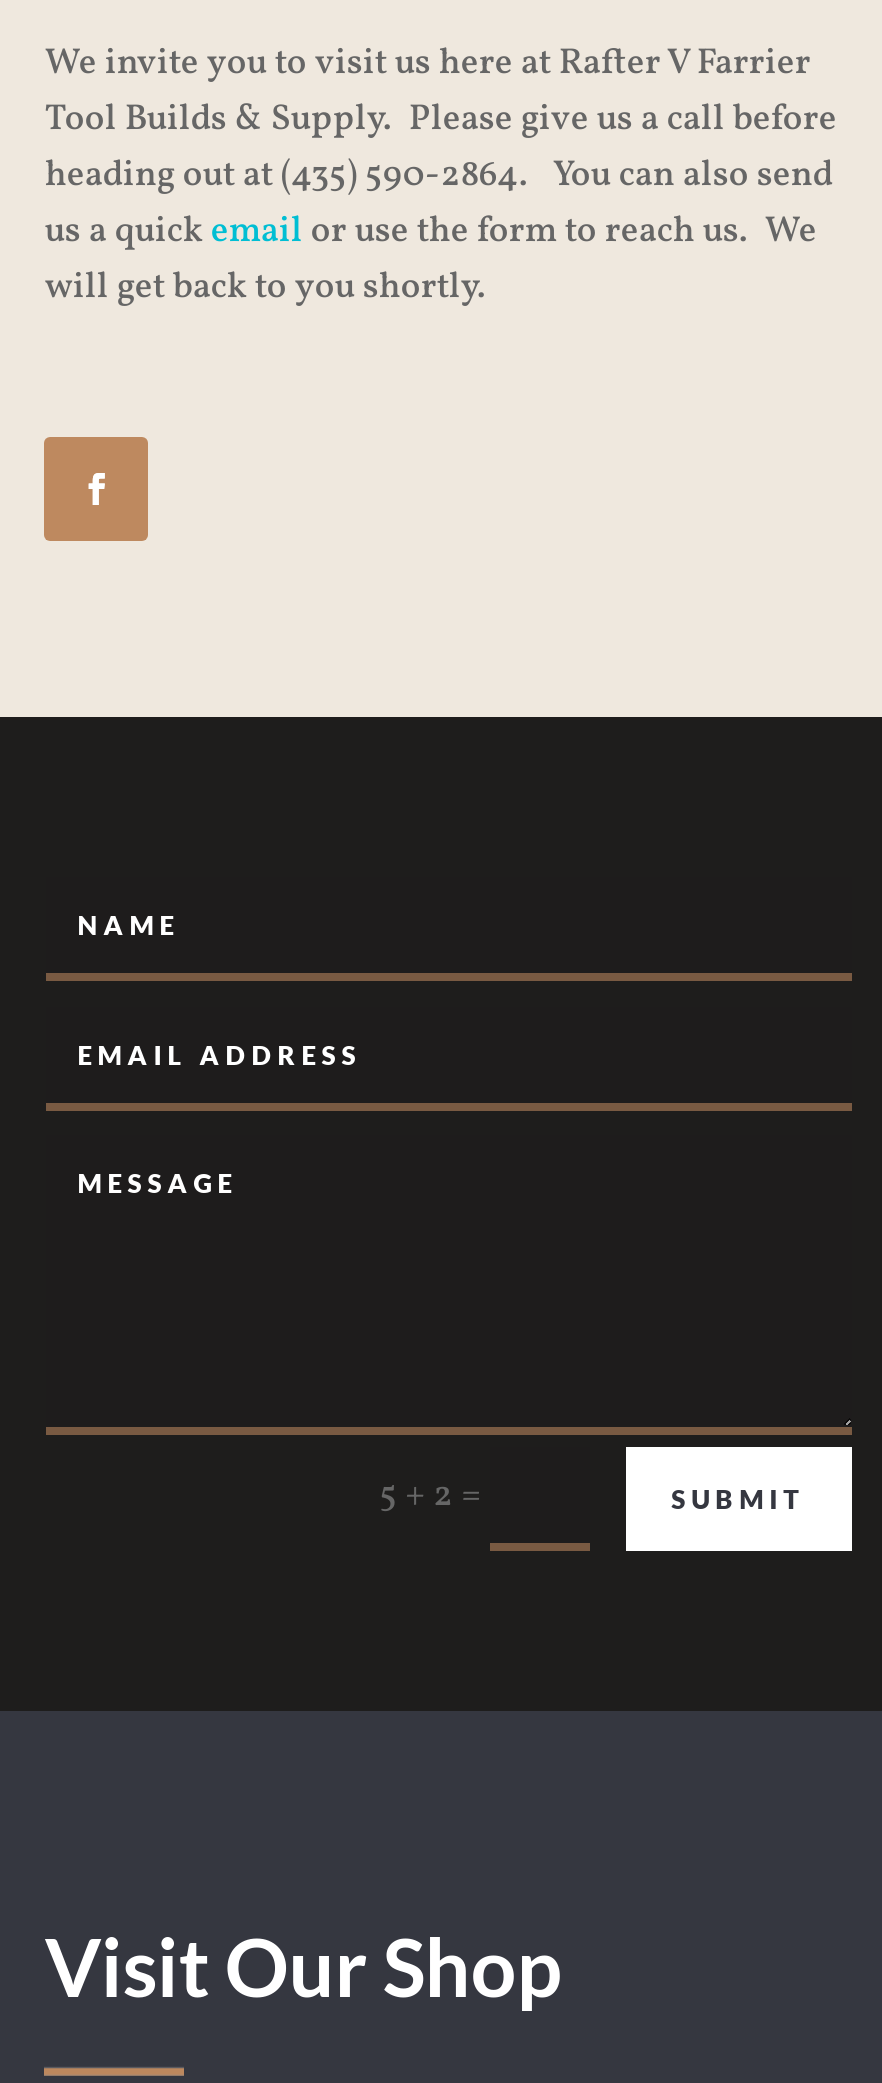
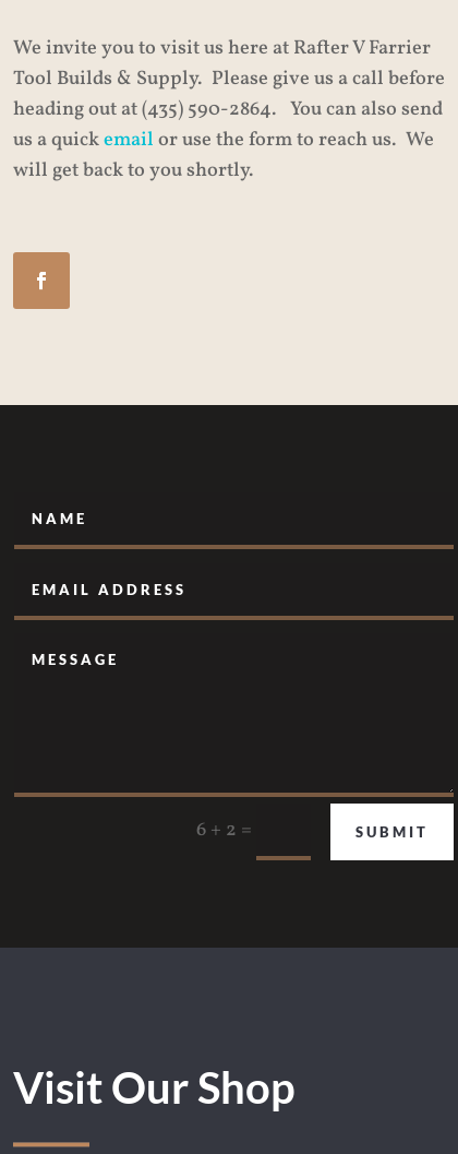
[379,1471,489,1522] 5 + 2 = -> [196,817,256,844] 6 + 2 =

